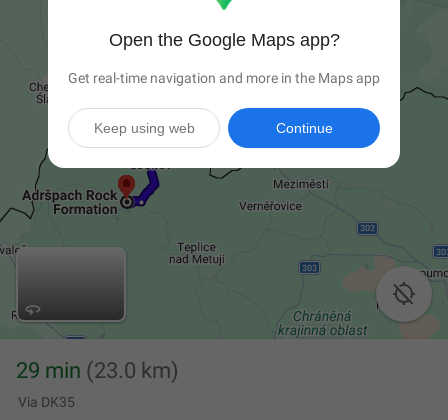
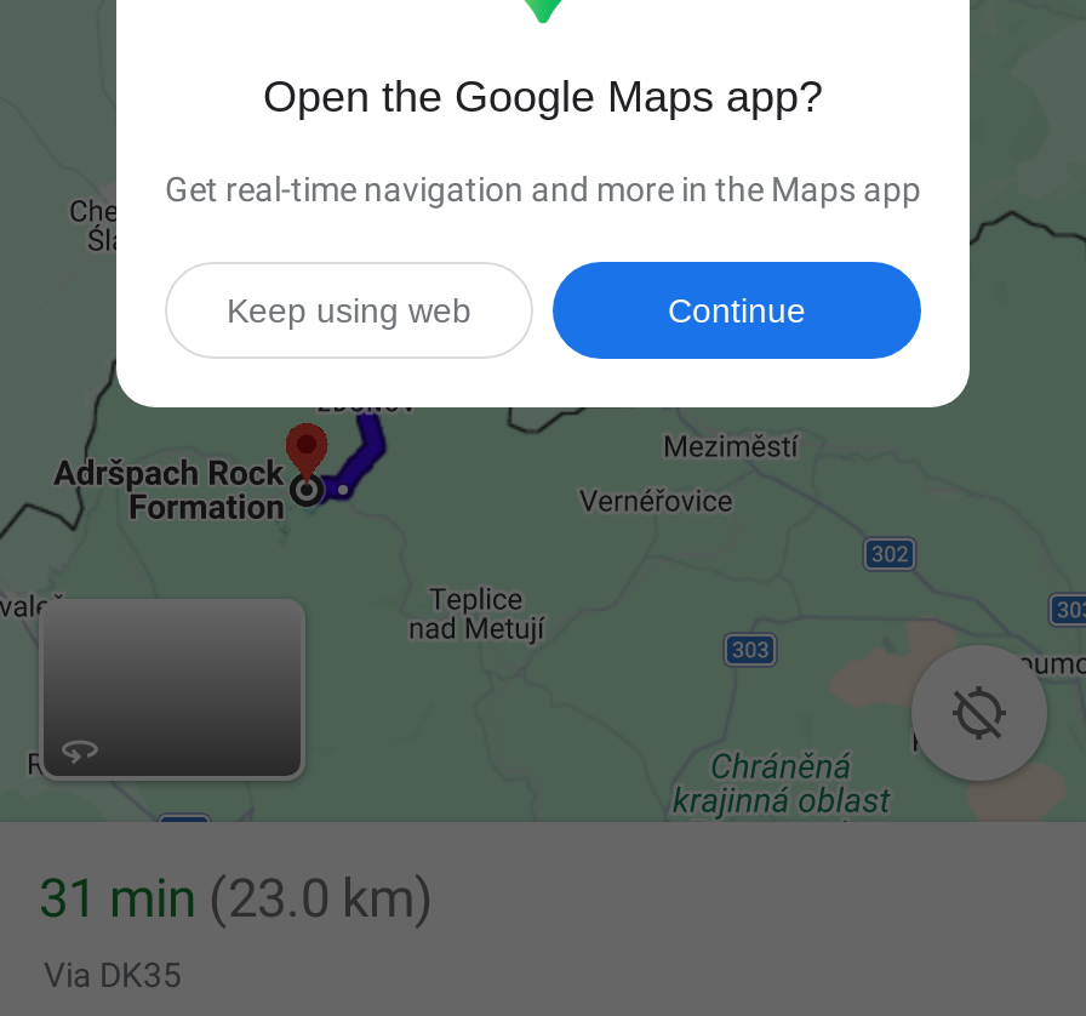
[16,358,179,383] 29 min (23.0 km) -> [39,868,434,929] 31 min (23.0 km)

